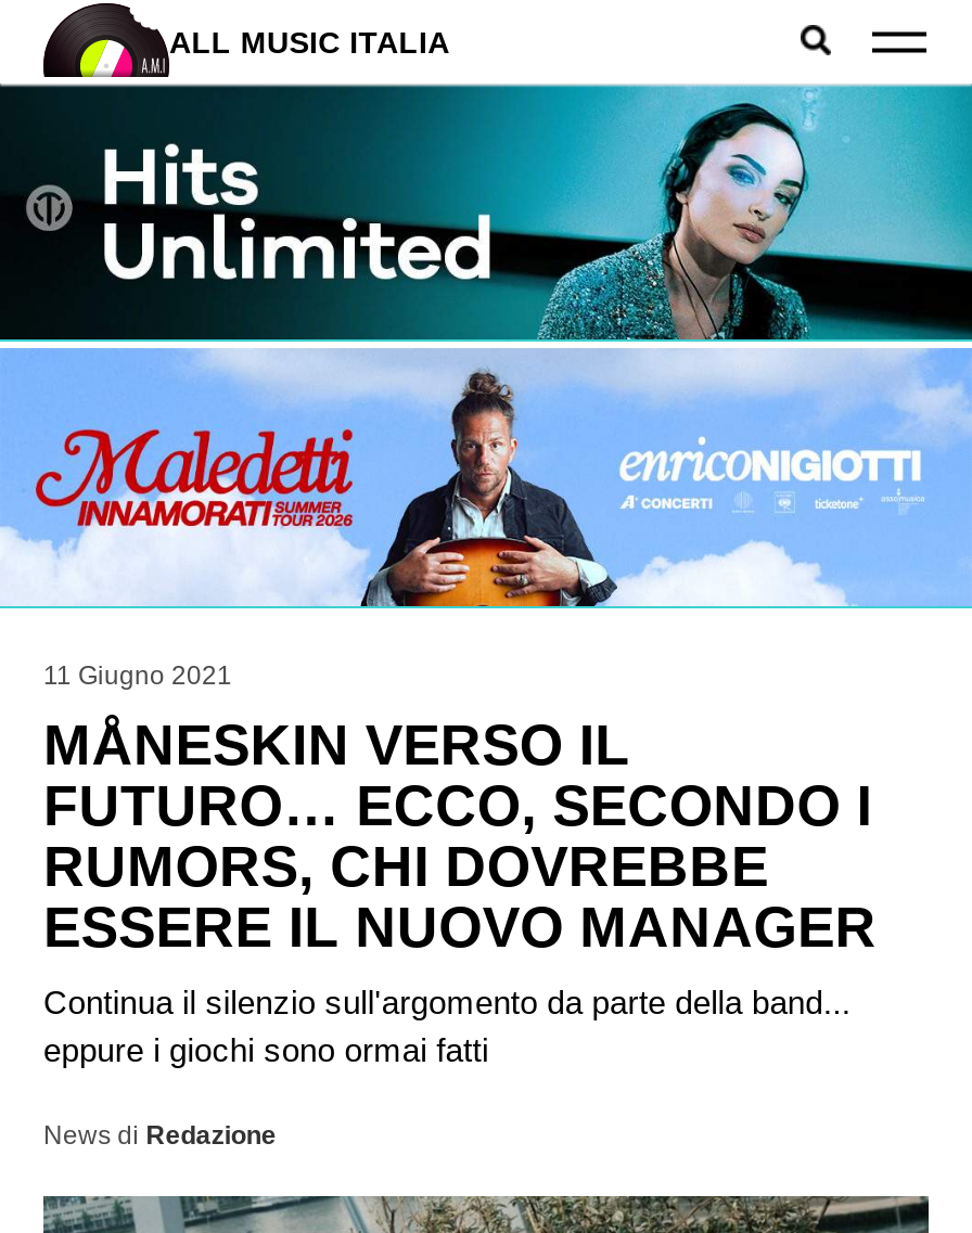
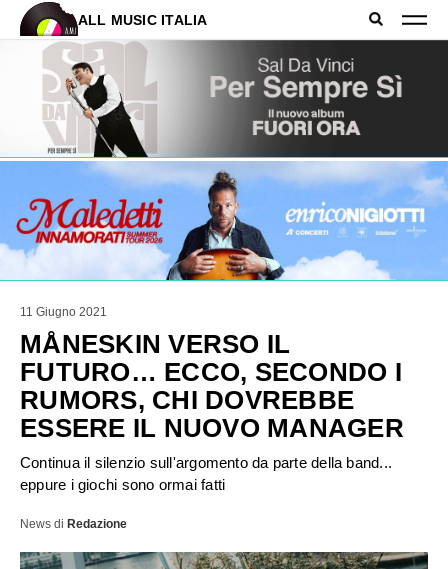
[7,84,965,342] [image] -> [3,39,445,158] [image]

